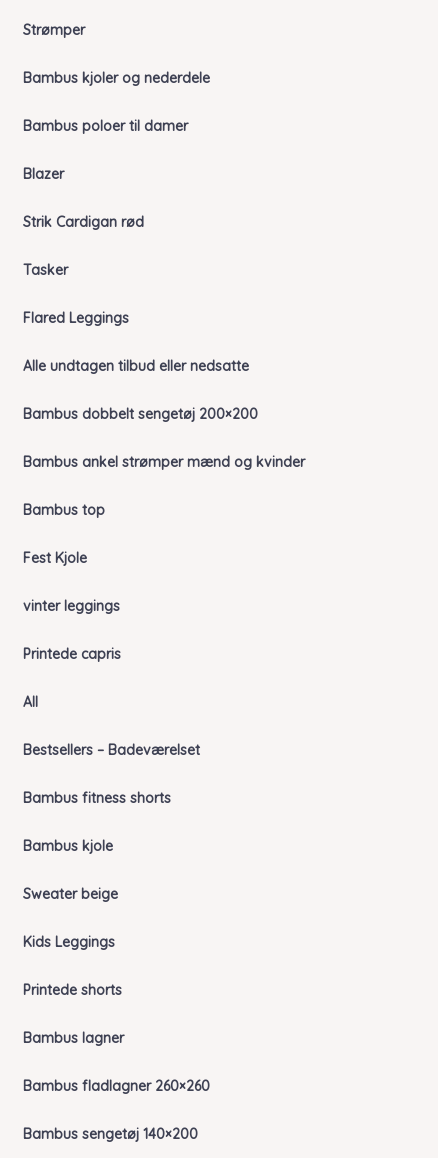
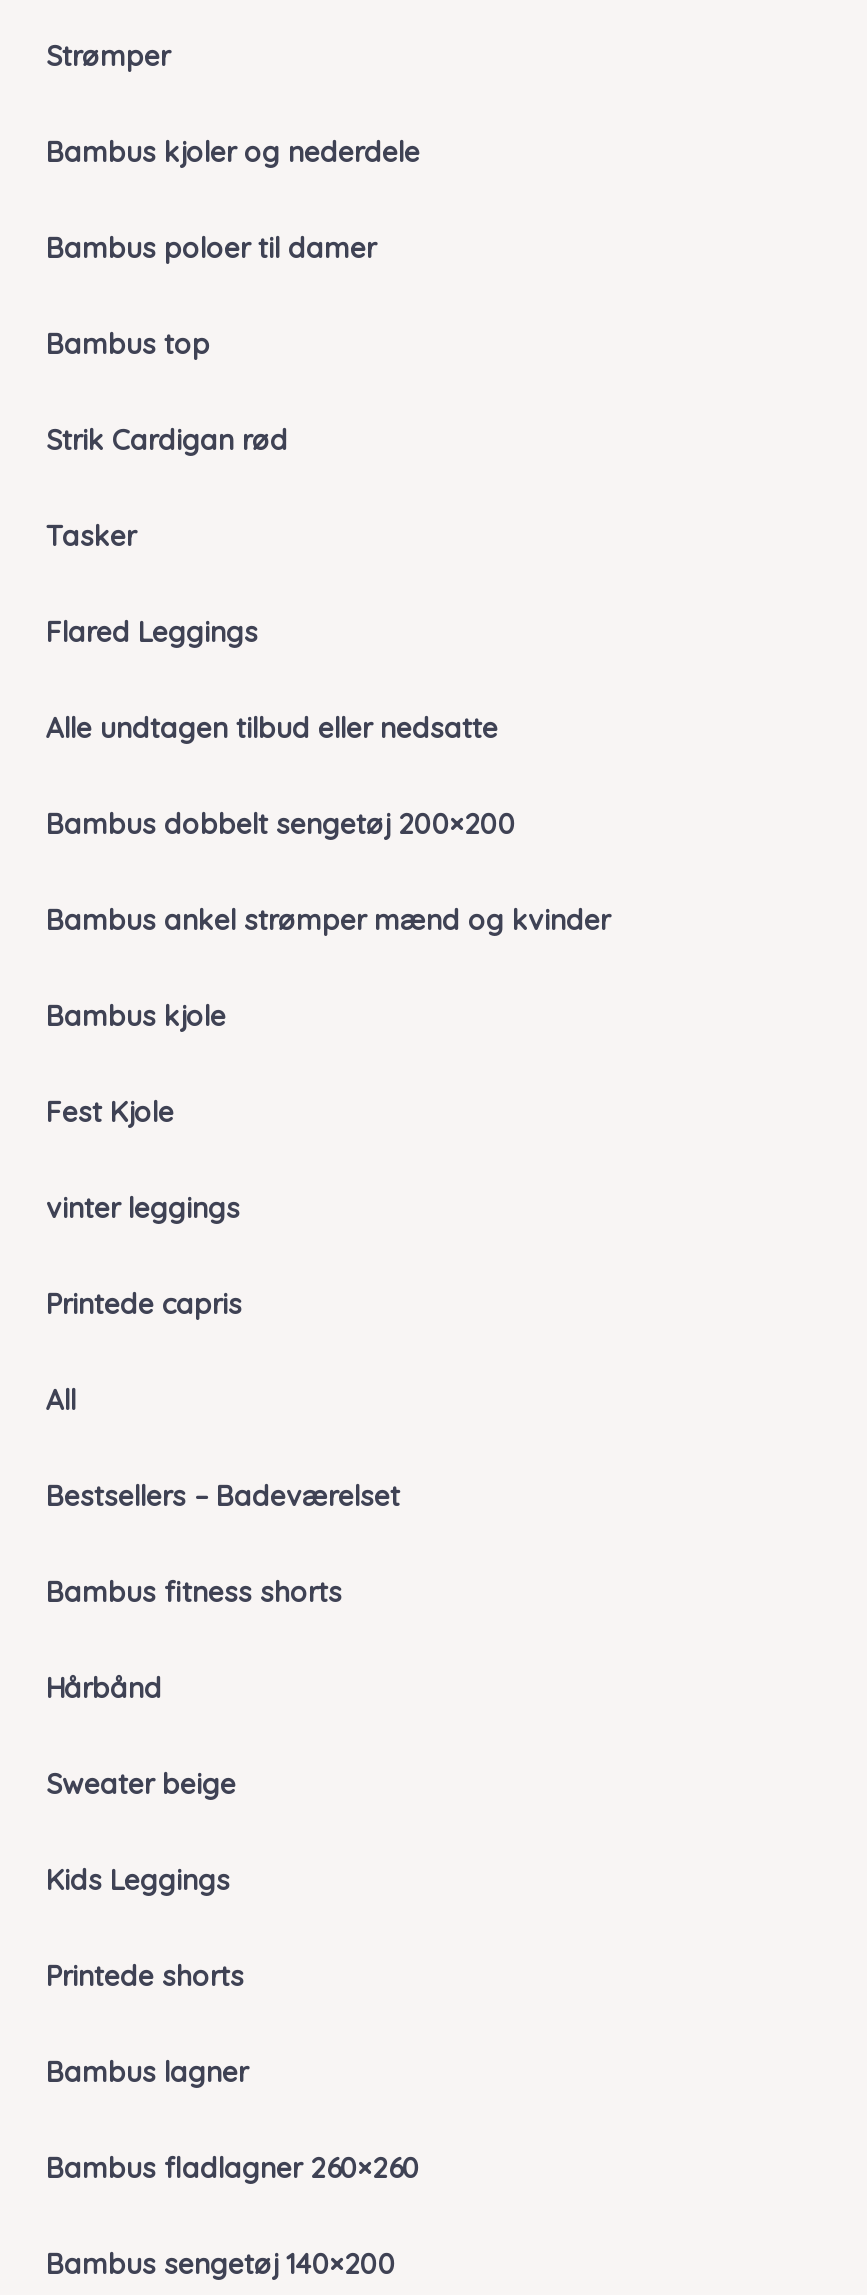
[22,165,63,183] Blazer -> none
moved [22,501,104,519] -> [46,326,210,362]: Bambus top
none -> [46,1670,162,1706] Hårbånd
moved [22,837,112,855] -> [46,998,226,1034]: Bambus kjole

